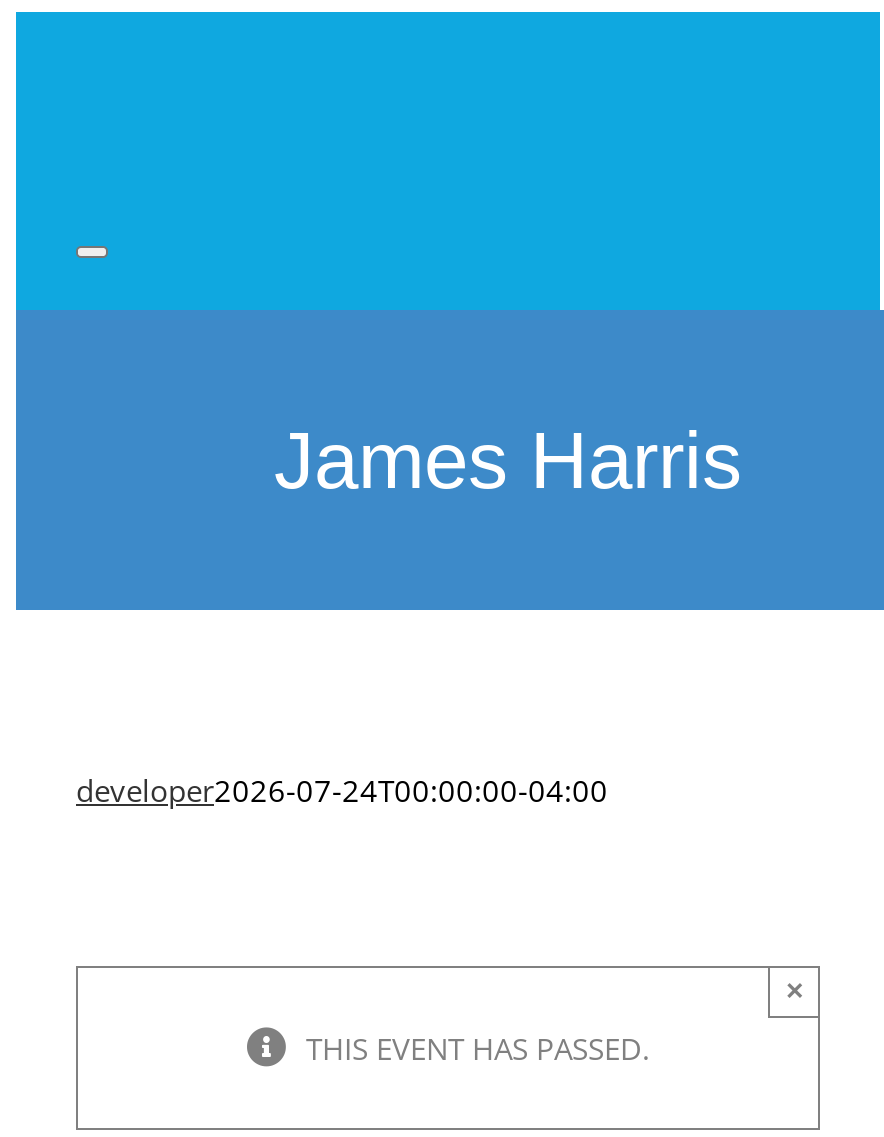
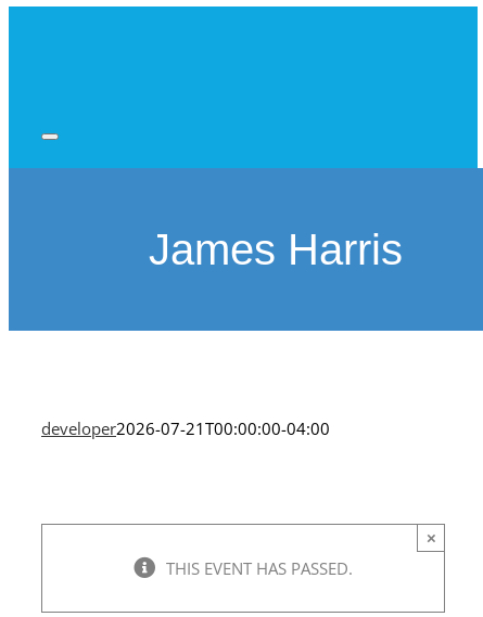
[76,770,608,810] developer2026-07-24T00:00:00-04:00 -> [41,417,330,439] developer2026-07-21T00:00:00-04:00

